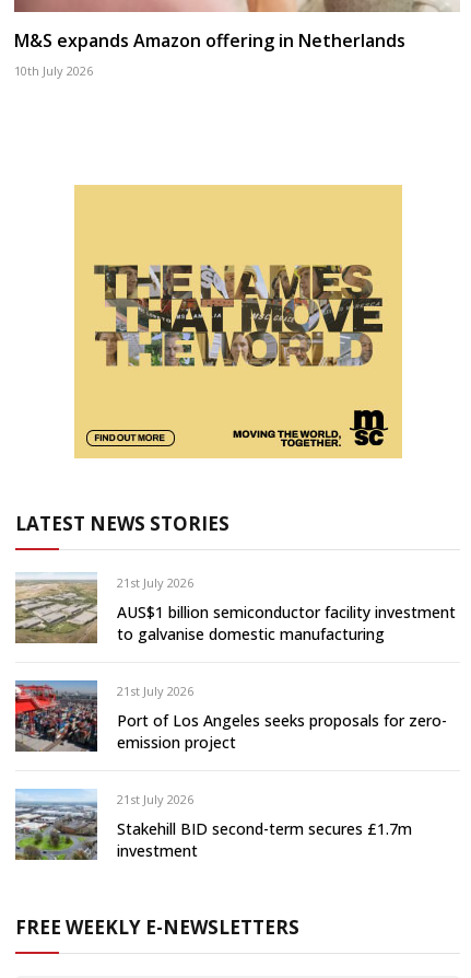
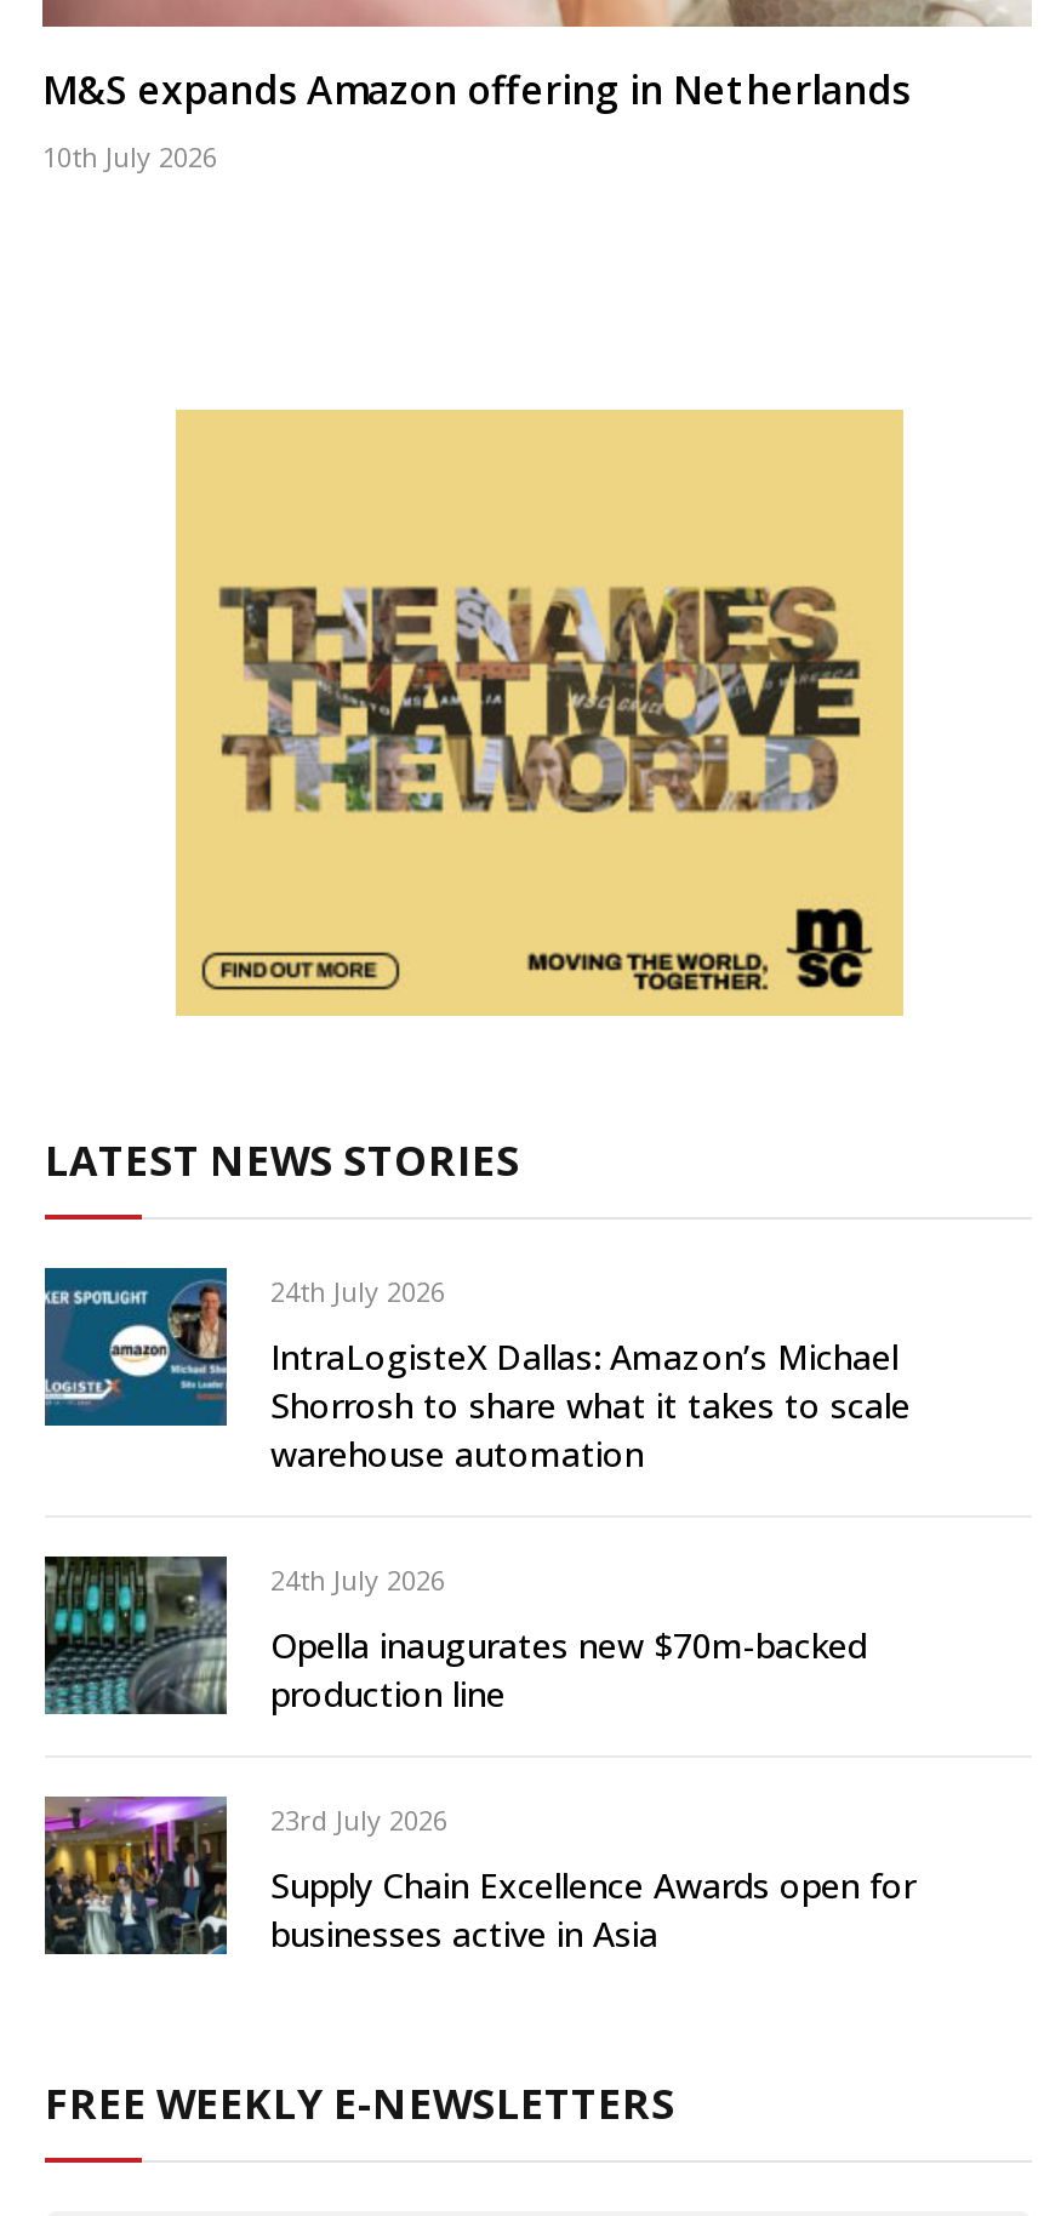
[14,572,193,644] [image] | 21st July 2026 -> [42,1266,445,1428] [image] | 24th July 2026
[117,602,456,644] AUS$1 billion semiconductor facility investment | to galvanise domestic manufacturing -> [270,1334,911,1477] IntraLogisteX Dallas: Amazon’s Michael | Shorrosh to share what it takes to scale | warehouse automation
[14,679,193,753] [image] | 21st July 2026 -> [42,1554,445,1714] [image] | 24th July 2026
[117,710,447,753] Port of Los Angeles seeks proposals for zero- | emission project -> [270,1622,867,1717] Opella inaugurates new $70m-backed | production line
[14,789,193,861] [image] | 21st July 2026 -> [42,1794,447,1957] [image] | 23rd July 2026
[117,818,412,861] Stakehill BID second-term secures £1.7m | investment -> [270,1862,915,1957] Supply Chain Excellence Awards open for | businesses active in Asia

